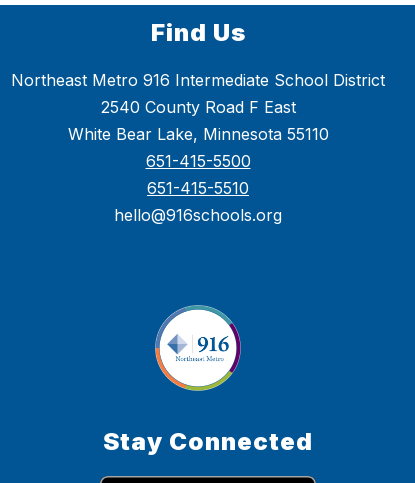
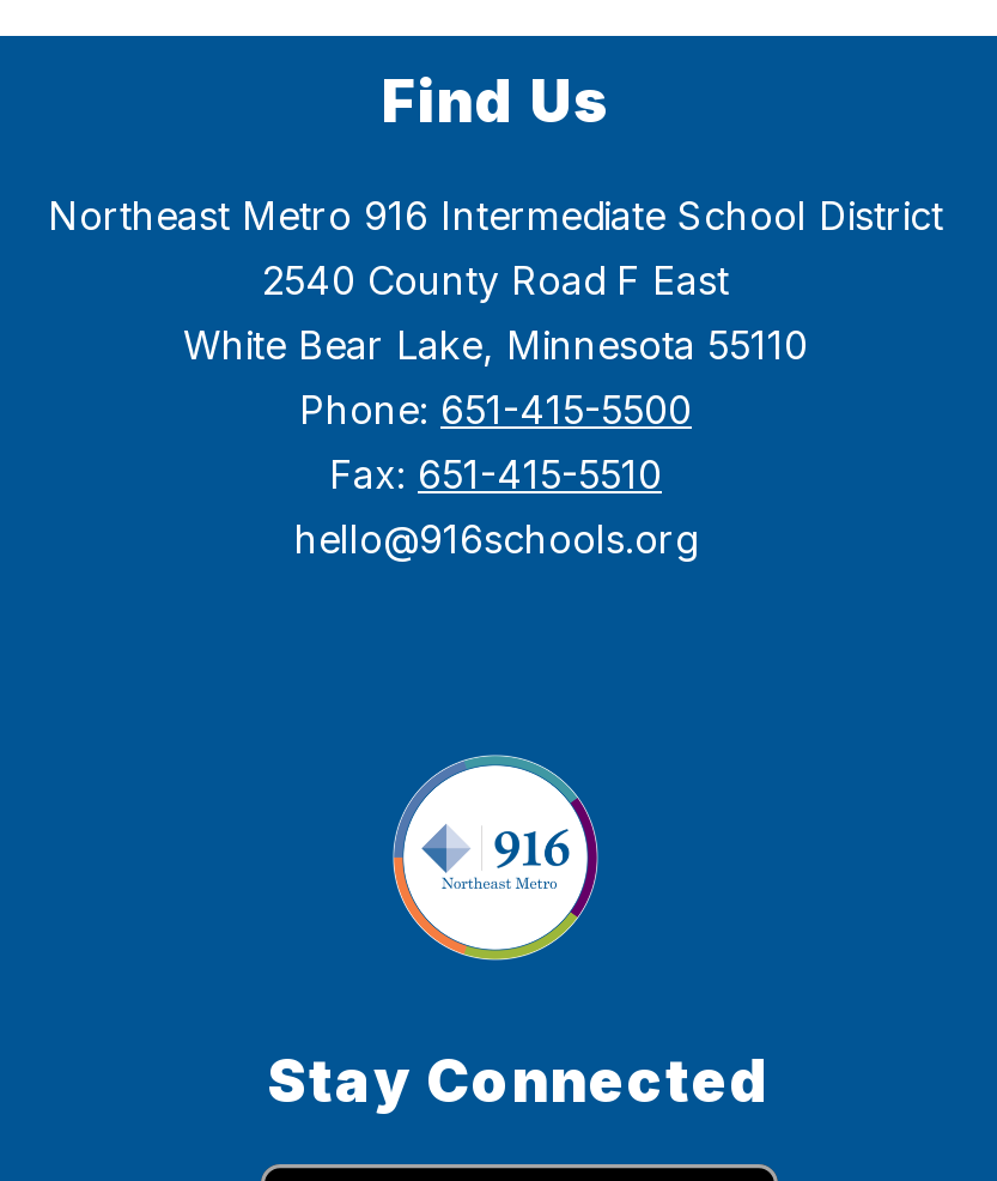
[145,151,250,198] 651-415-5500 | 651-415-5510 -> [299,387,692,499] Phone: 651-415-5500 | Fax: 651-415-5510

